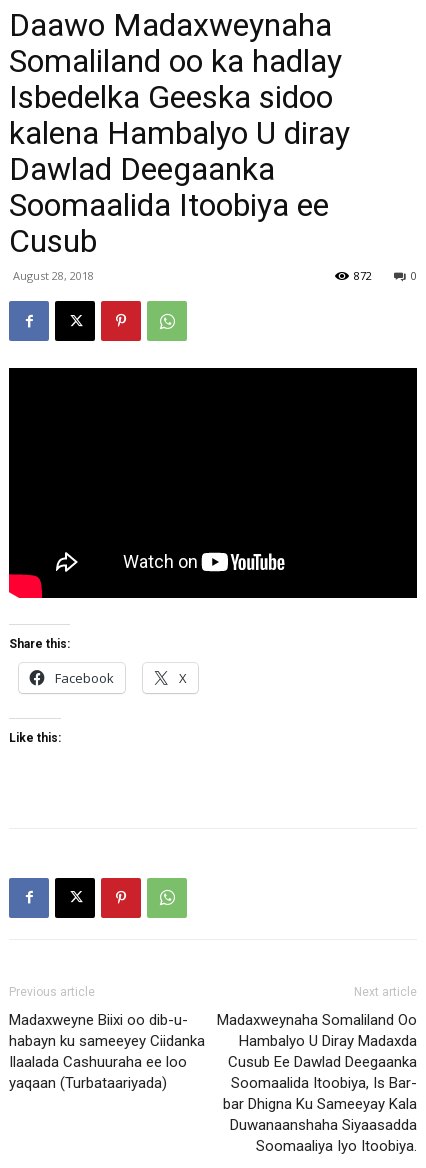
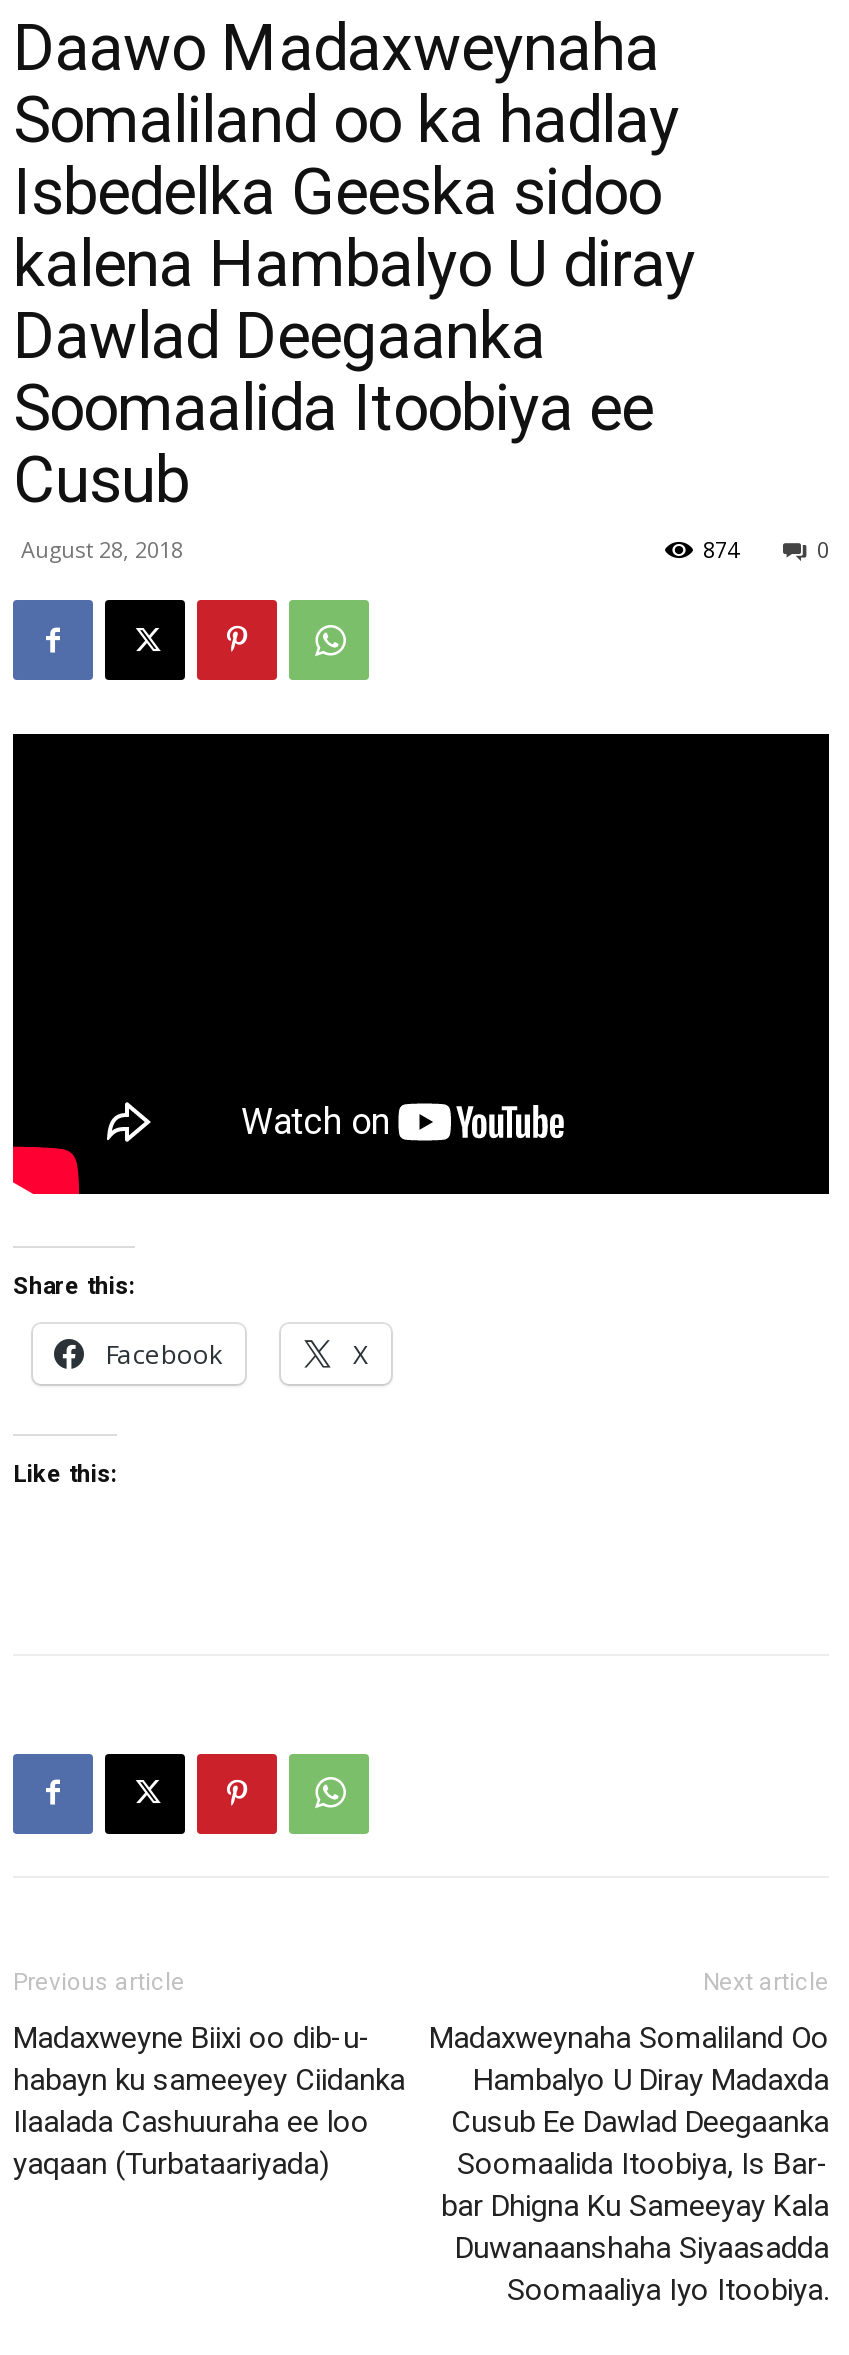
[354,268,372,283] 872 -> [703,534,739,564] 874

